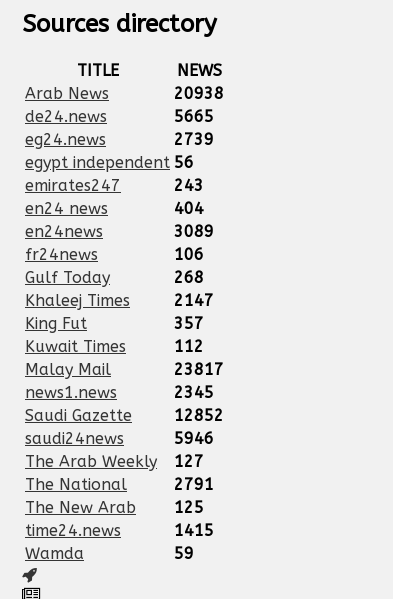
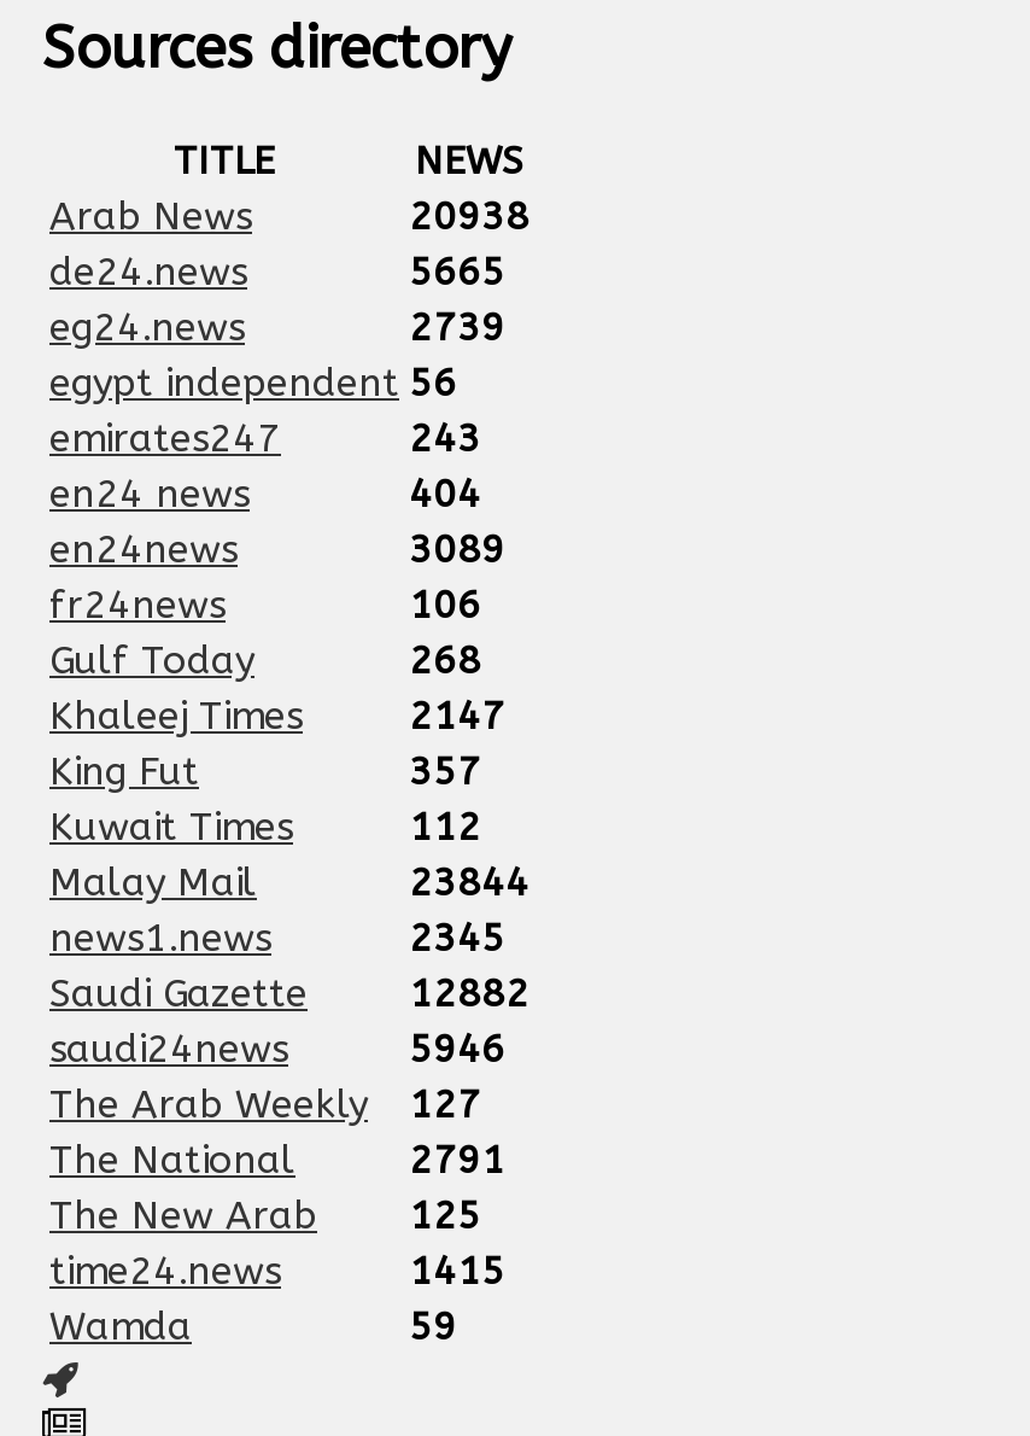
[174,359,224,378] 23817 -> [409,858,529,904] 23844
[174,405,224,424] 12852 -> [409,969,529,1015] 12882

